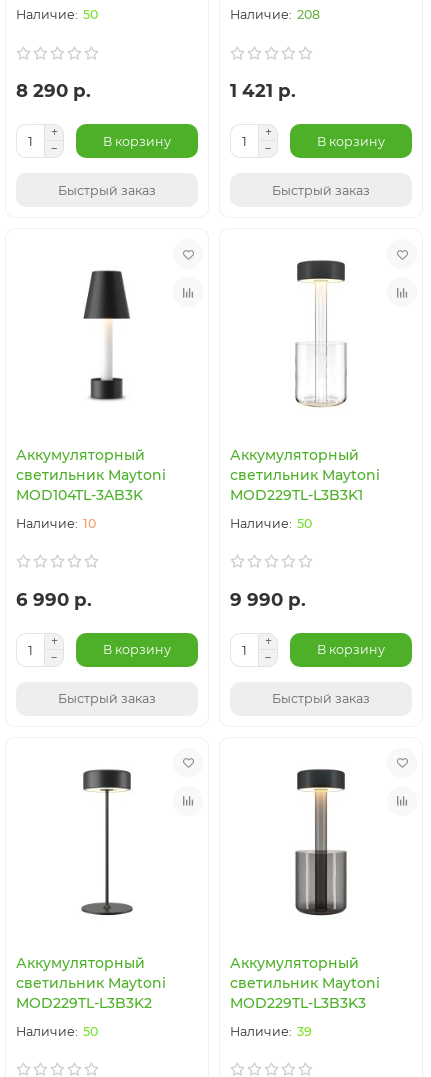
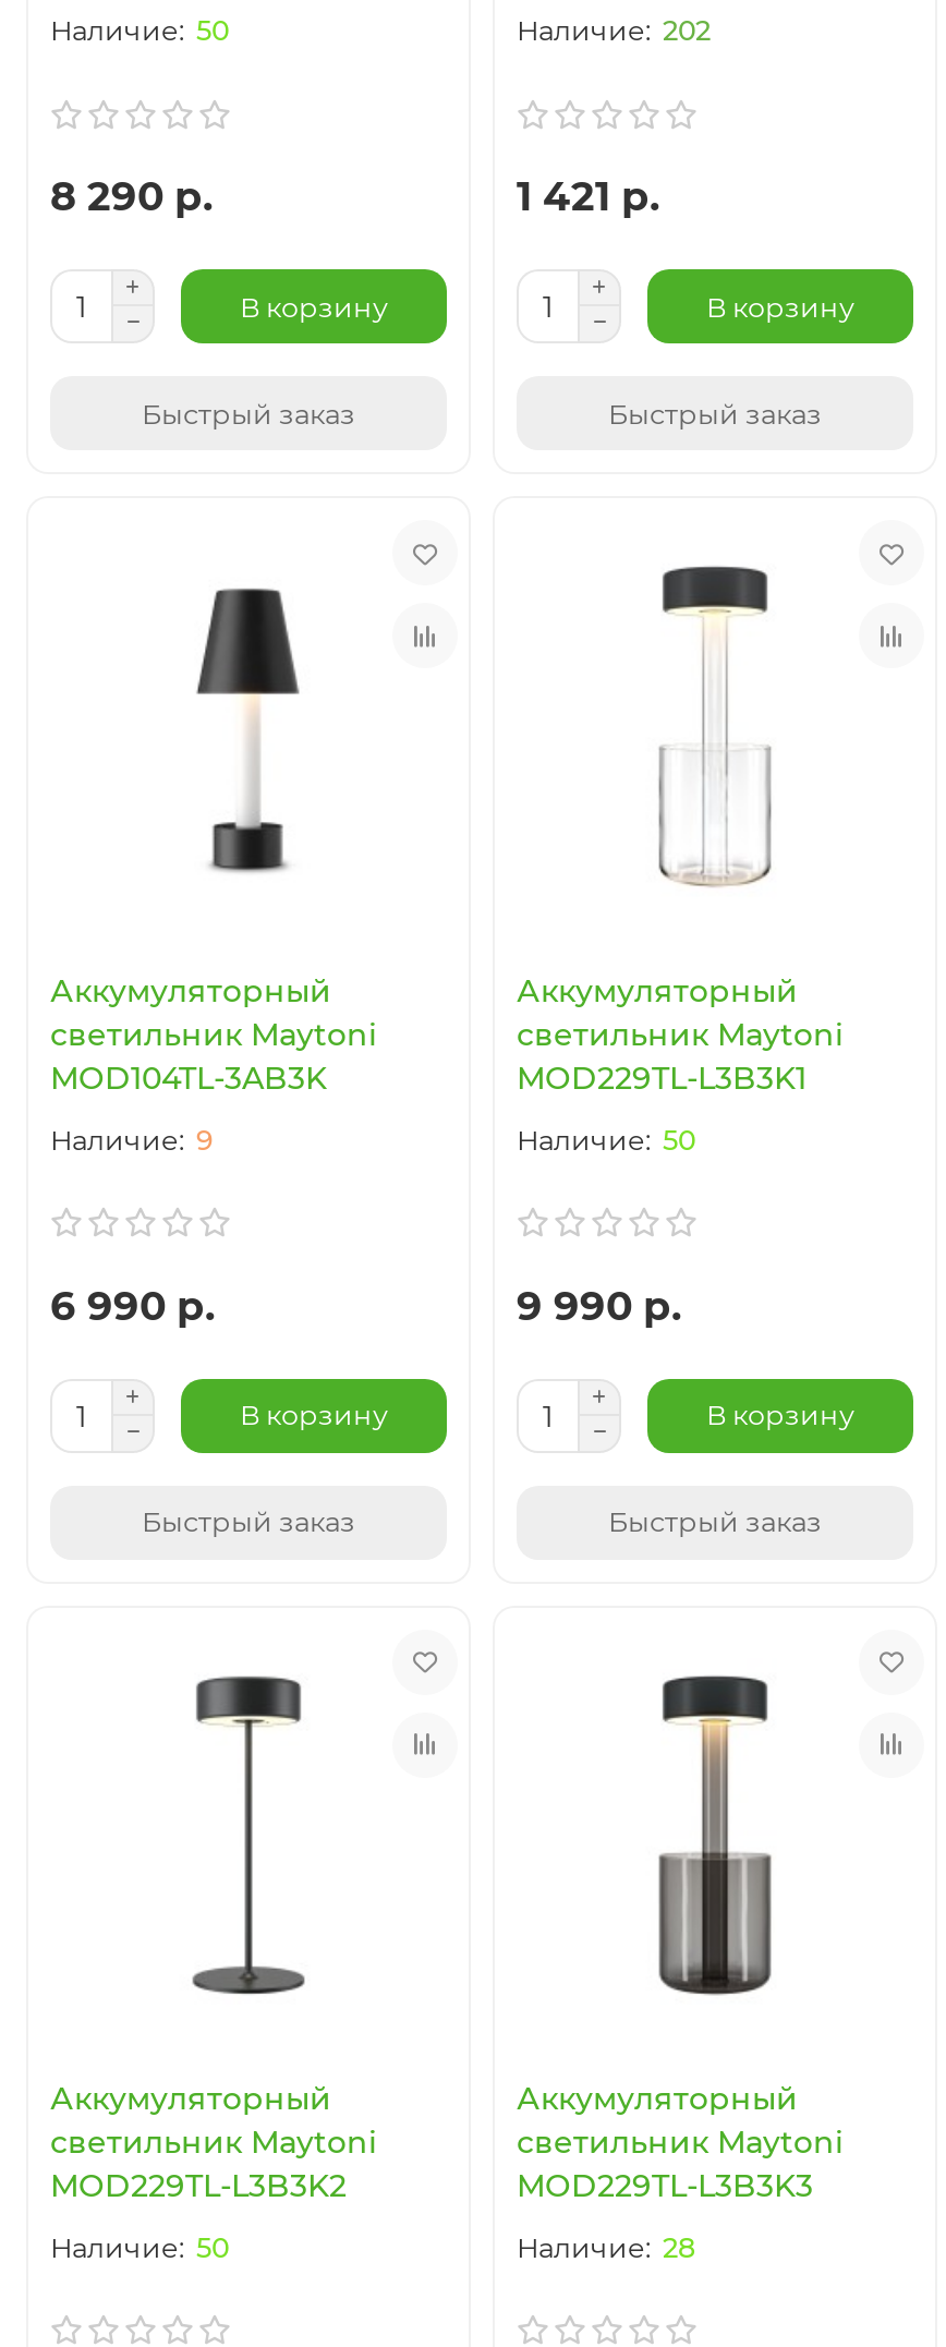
[297,7,320,22] 208 -> [663,15,711,48] 202
[83,516,96,531] 10 -> [196,1123,214,1156] 9
[297,1024,312,1039] 39 -> [663,2231,695,2264] 28

